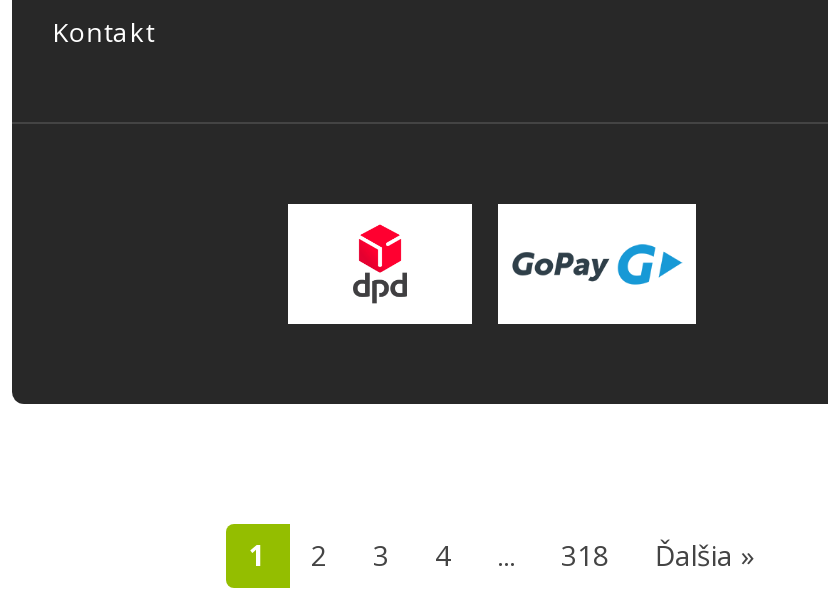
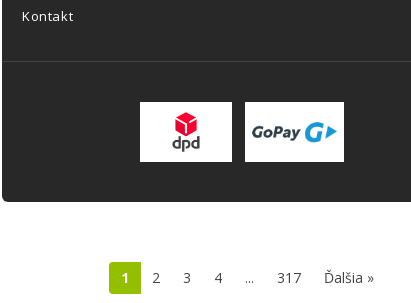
[561,536,609,574] 318 -> [276,268,300,287] 317

